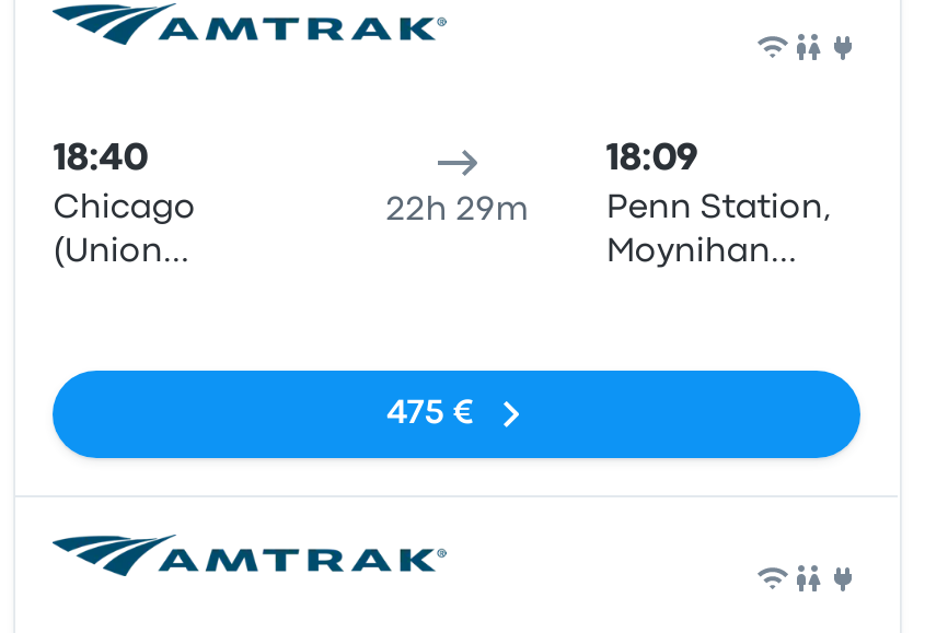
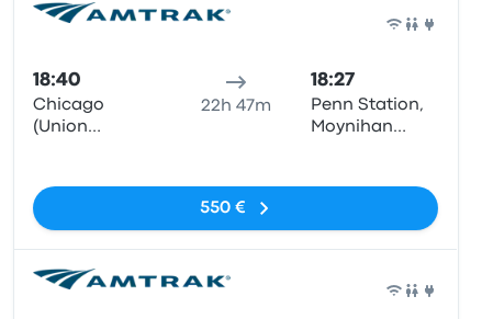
[606,143,698,176] 18:09 -> [311,72,355,89] 18:27
[386,196,528,226] 22h 29m -> [201,99,271,114] 22h 47m
[387,399,475,430] 475 € -> [200,201,246,216] 550 €

